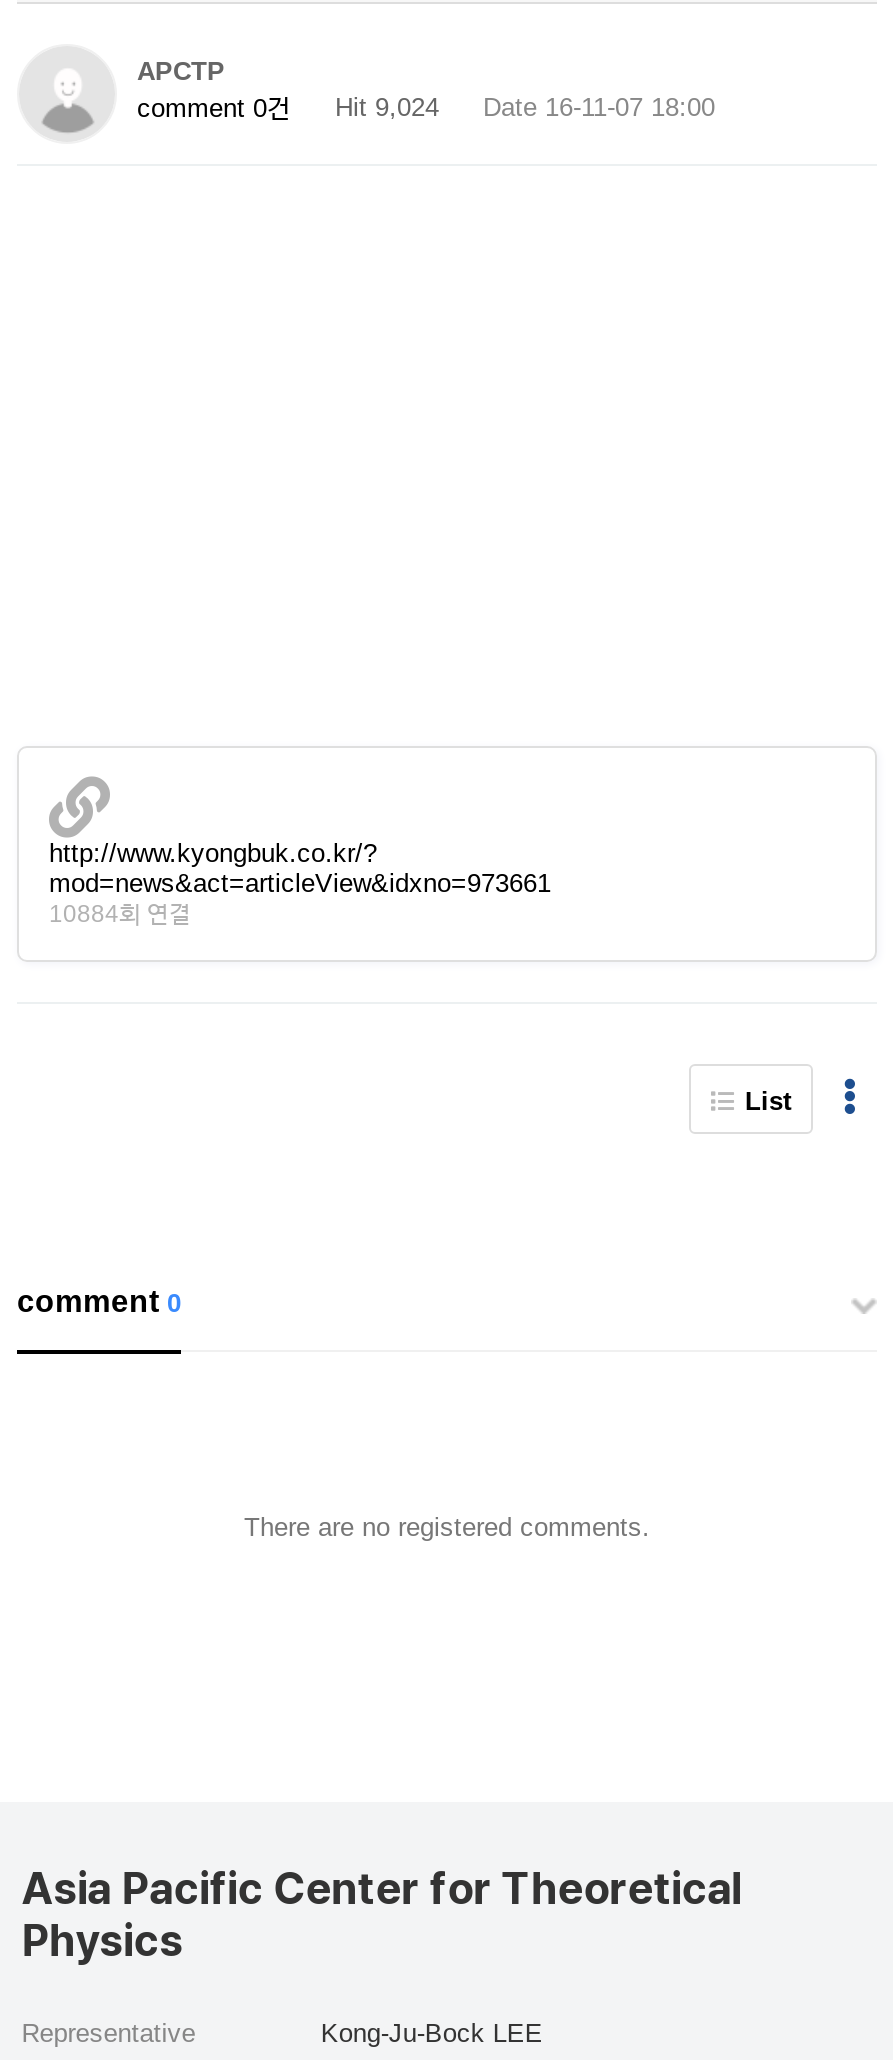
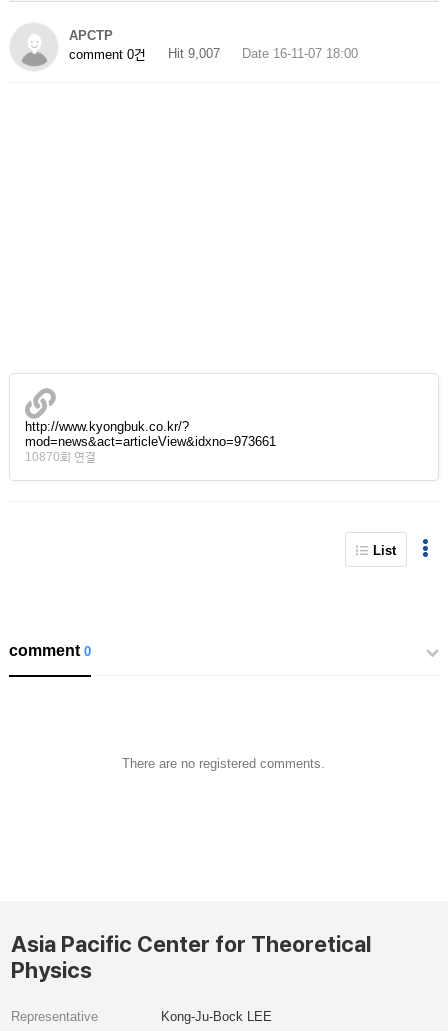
[137,92,715,123] comment 0건 Hit 9,024 Date 16-11-07 18:00 -> [69,46,358,62] comment 0건 Hit 9,007 Date 16-11-07 18:00
[49,900,191,928] 10884회 연결 -> [25,450,96,464] 10870회 연결

